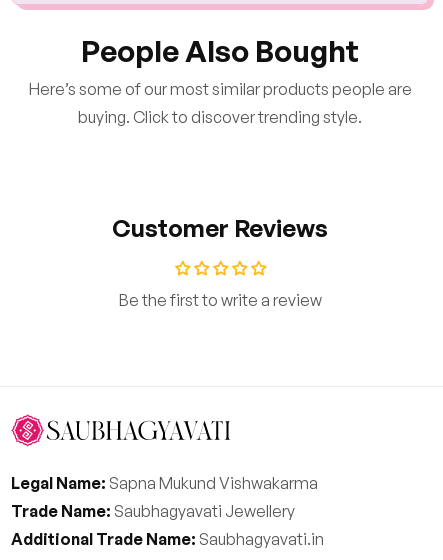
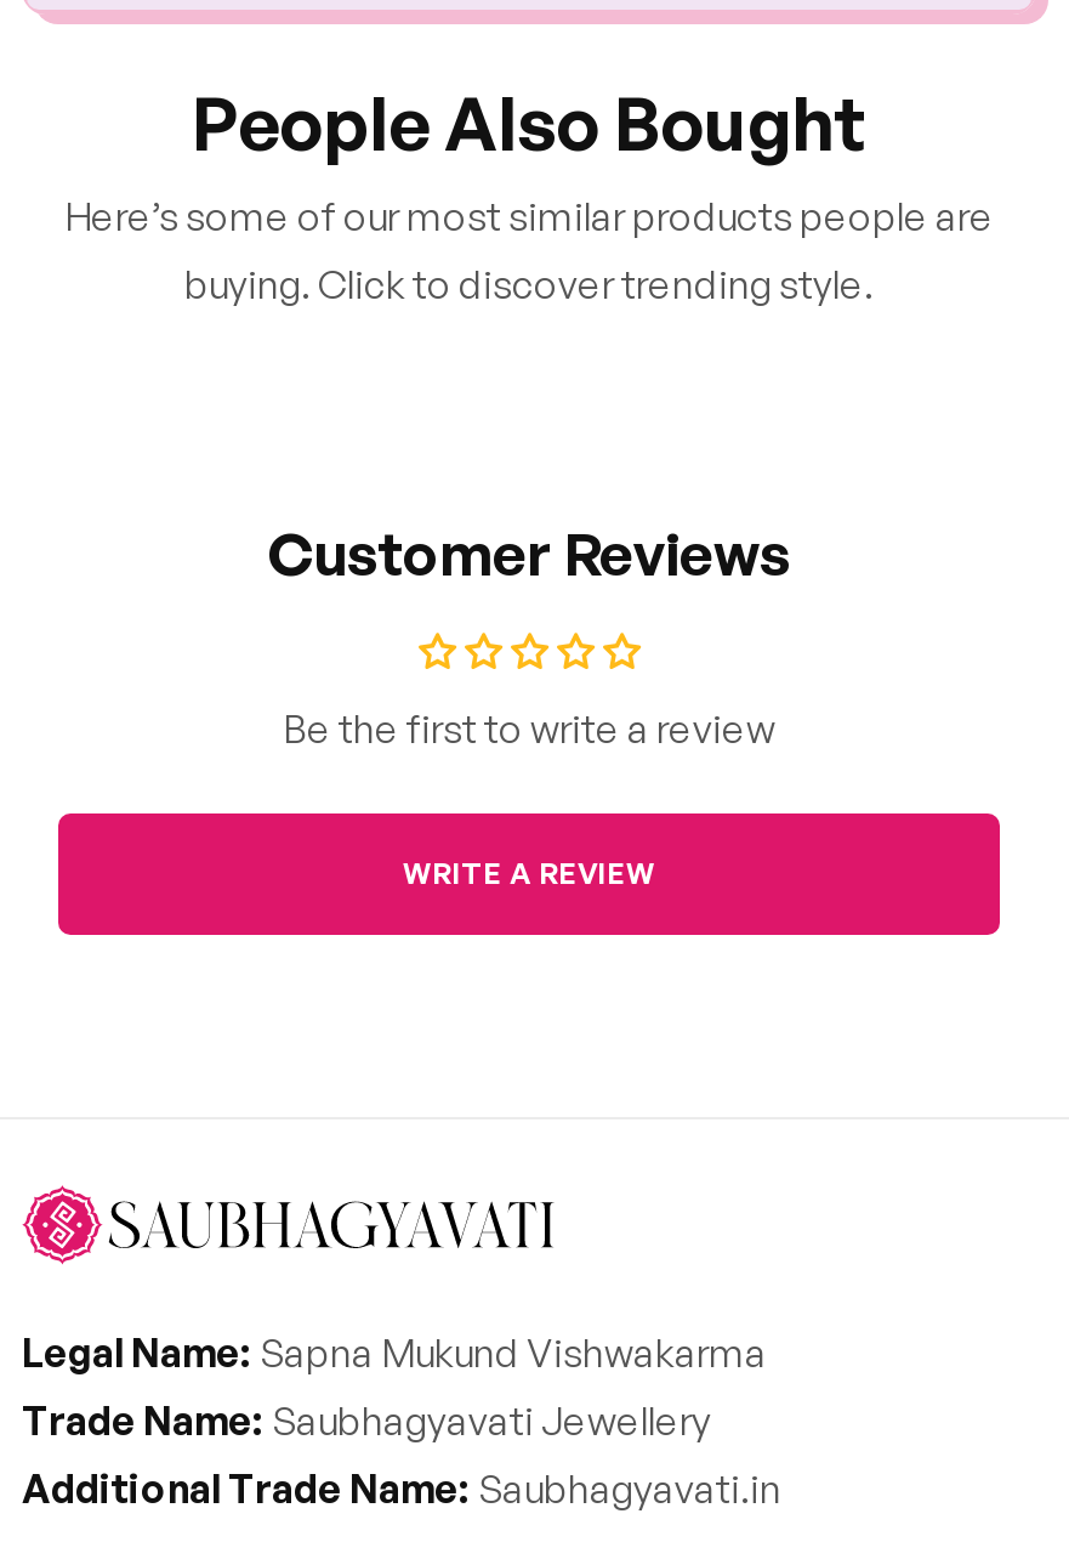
none -> [403,856,655,892] WRITE A REVIEW

